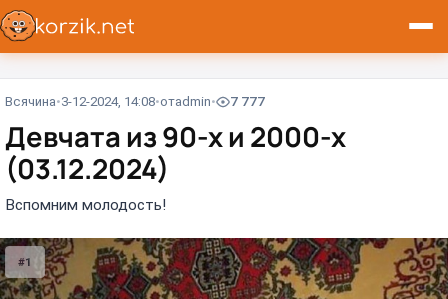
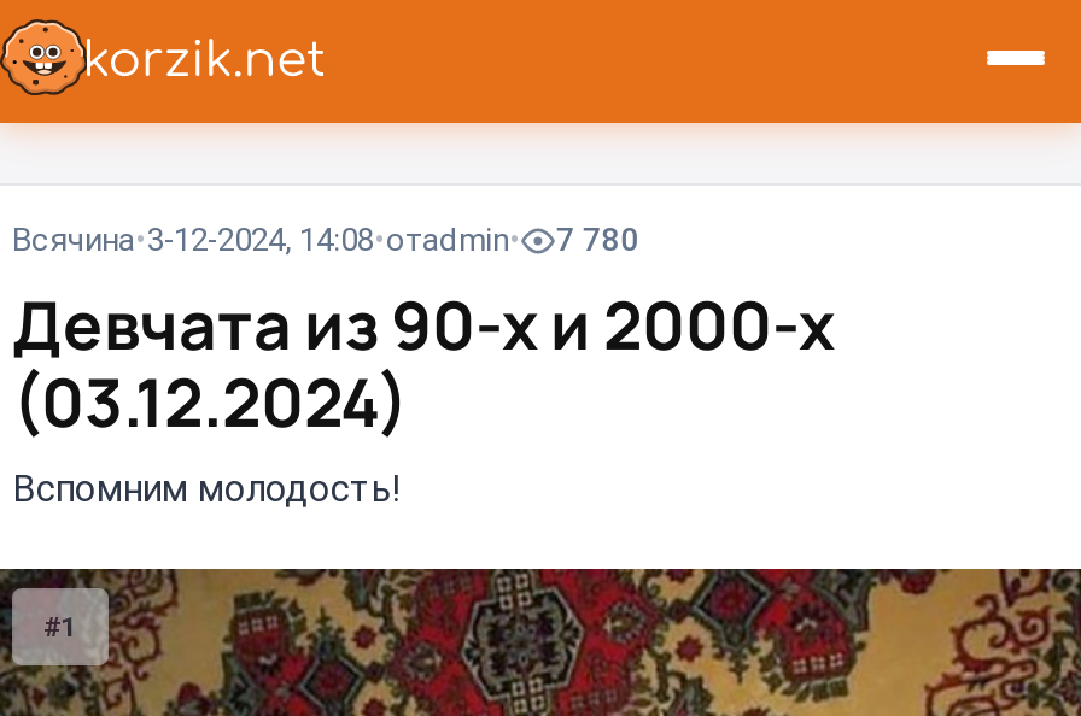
[230,94,265,109] 7 777 -> [556,223,640,259] 7 780

